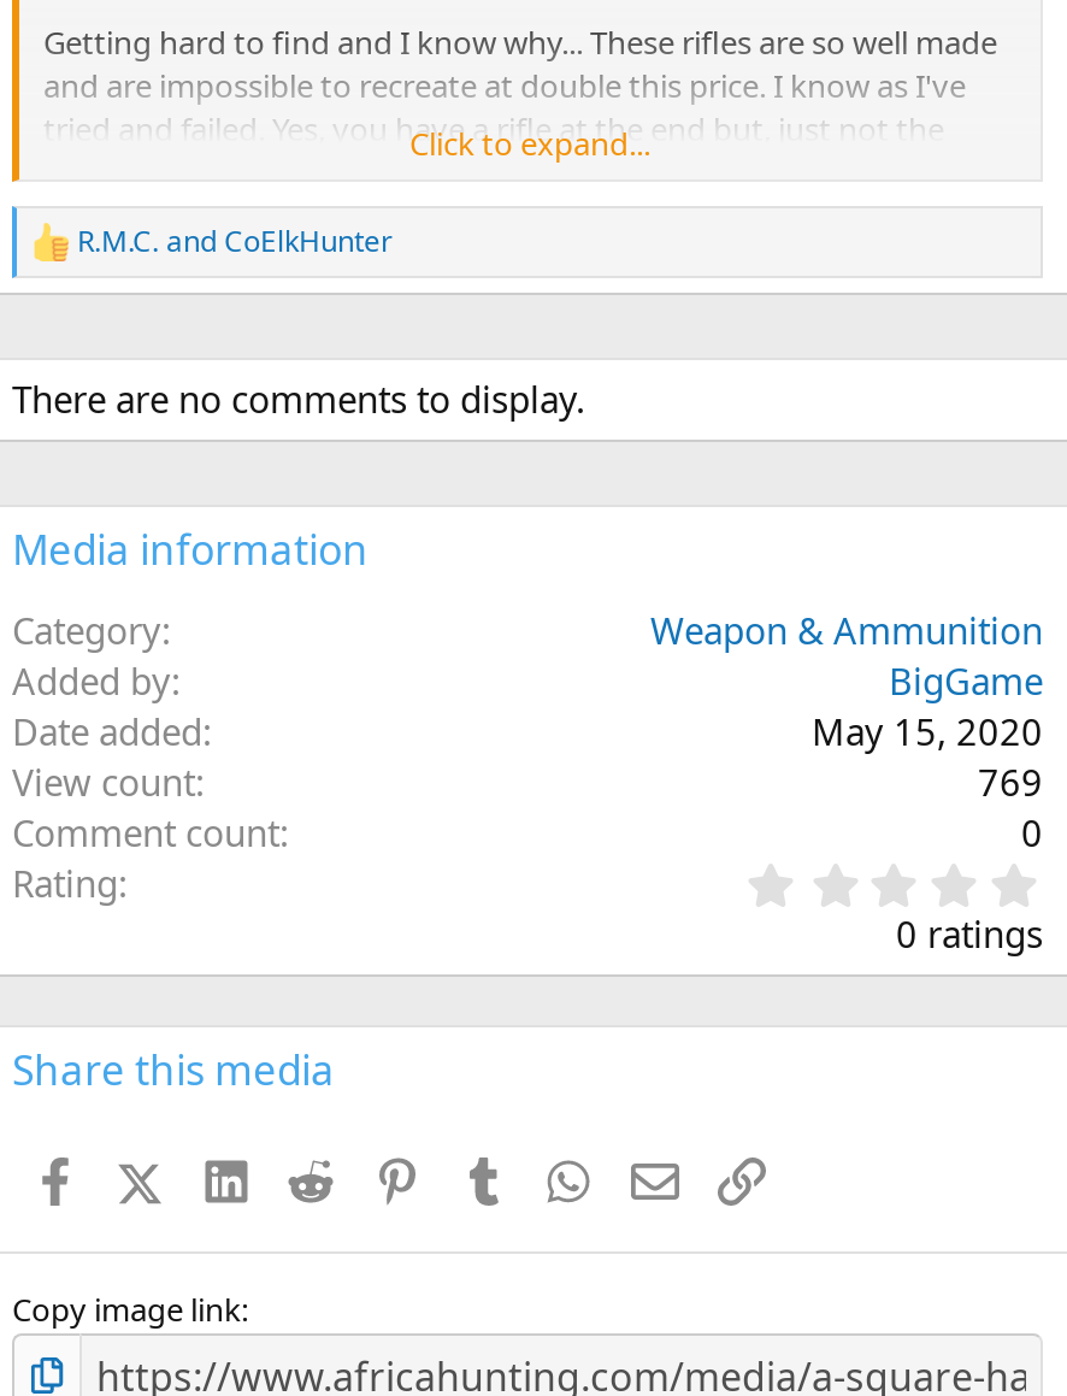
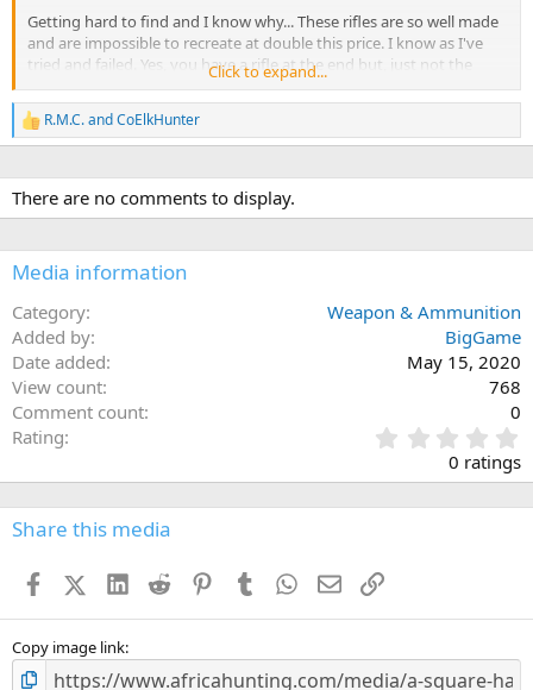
[978,757,1043,806] 769 -> [489,375,521,398] 768

